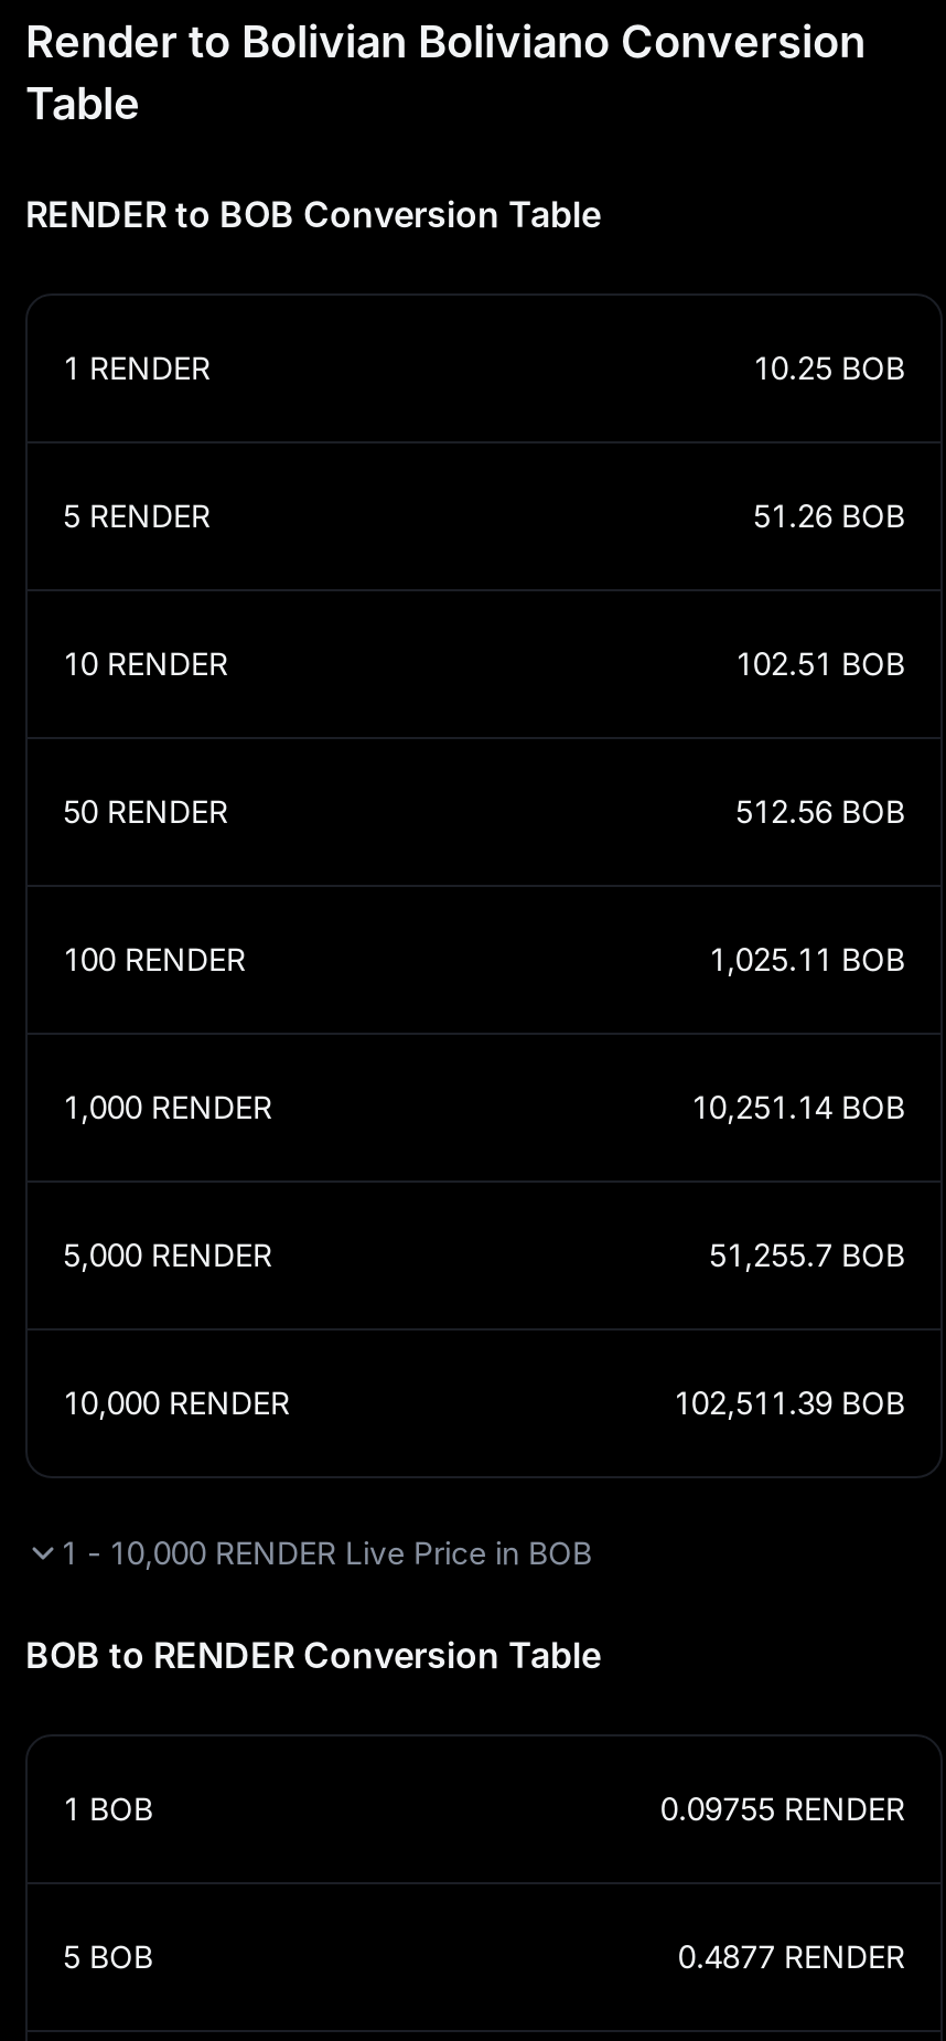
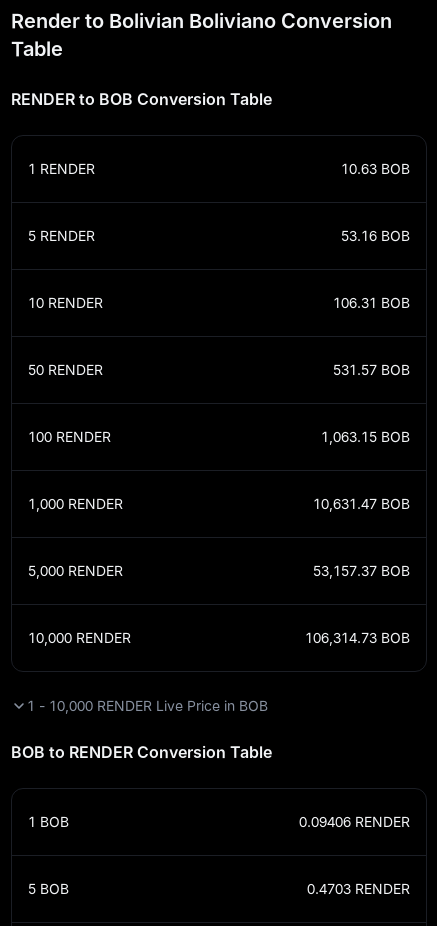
[753,349,905,386] 10.25 BOB -> [341,160,410,177] 10.63 BOB
[753,496,905,534] 51.26 BOB -> [341,227,410,244] 53.16 BOB
[735,644,905,682] 102.51 BOB -> [333,294,410,311] 106.31 BOB
[735,792,905,830] 512.56 BOB -> [333,361,410,378] 531.57 BOB
[709,940,905,977] 1,025.11 BOB -> [321,428,410,445] 1,063.15 BOB
[691,1088,905,1125] 10,251.14 BOB -> [313,495,410,512] 10,631.47 BOB
[709,1236,905,1273] 51,255.7 BOB -> [313,562,410,579] 53,157.37 BOB
[674,1383,905,1421] 102,511.39 BOB -> [305,629,410,646] 106,314.73 BOB
[660,1789,905,1827] 0.09755 RENDER -> [299,813,410,830] 0.09406 RENDER
[678,1937,905,1975] 0.4877 RENDER -> [307,880,410,897] 0.4703 RENDER

